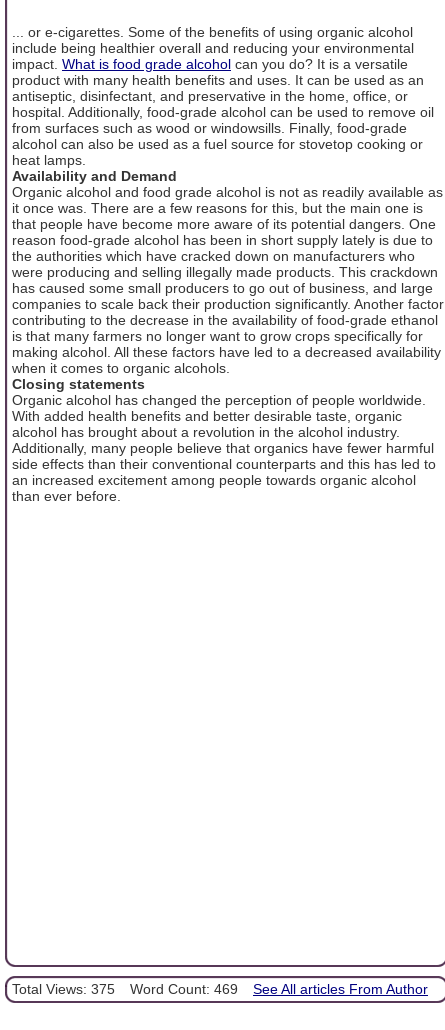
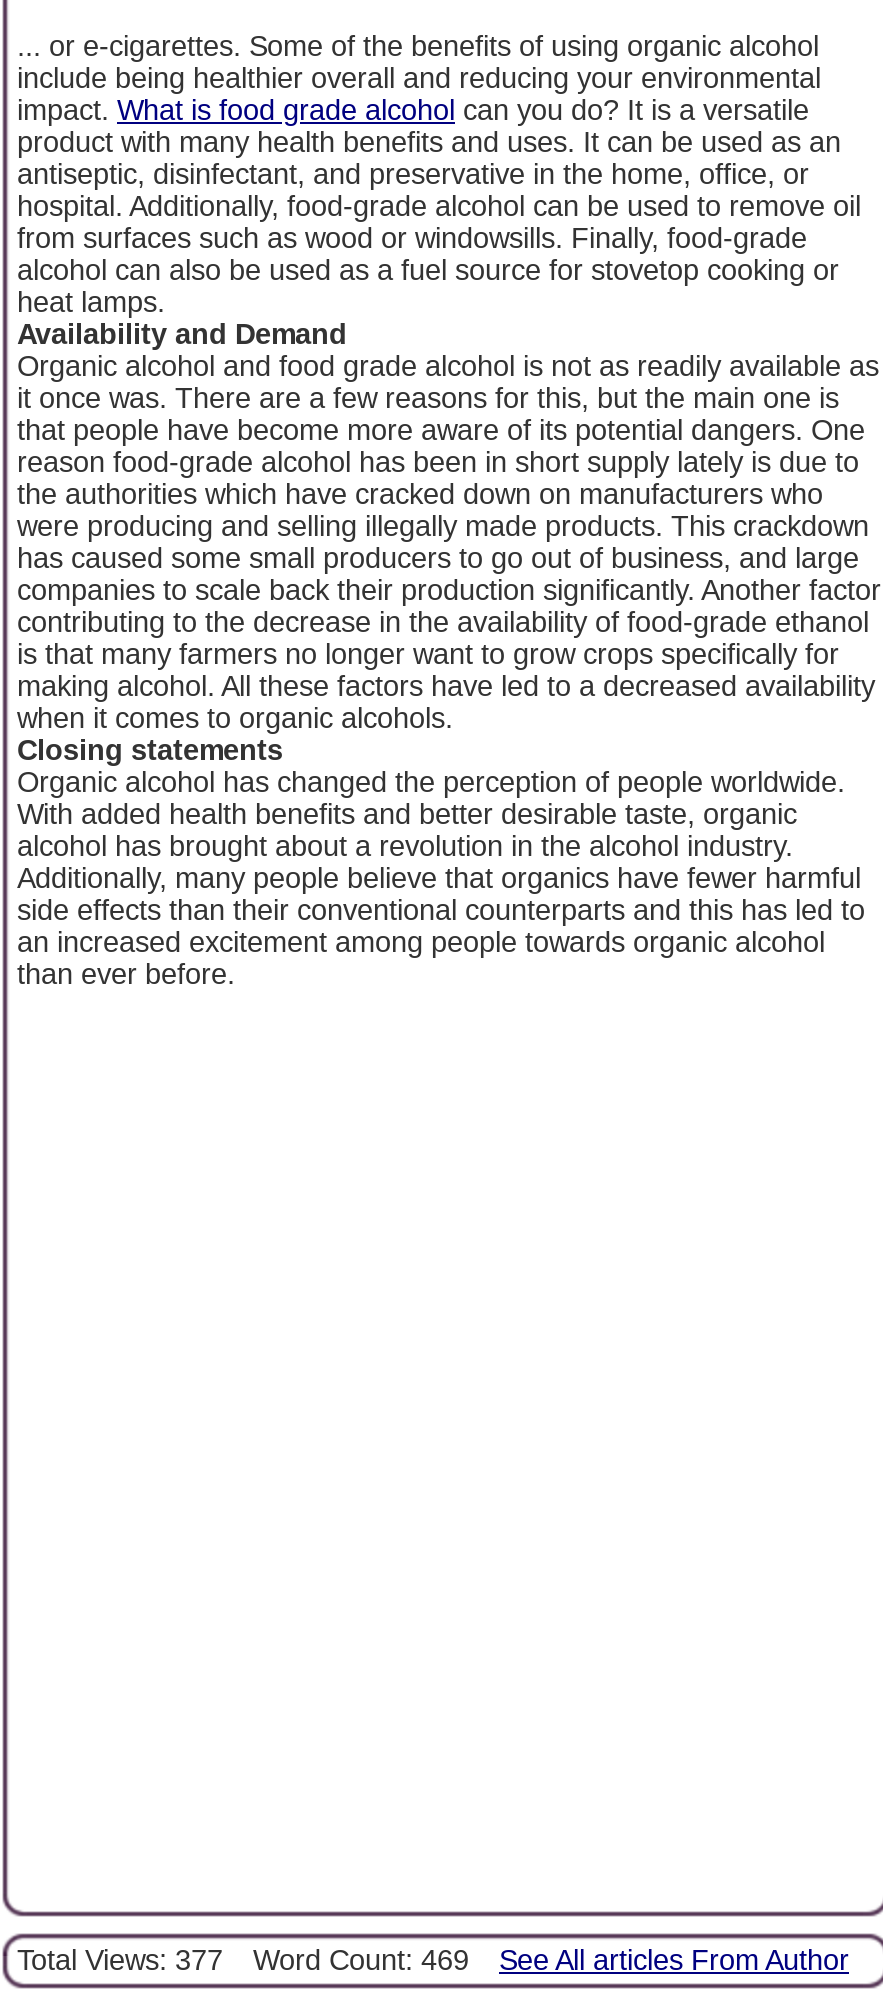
[12,981,428,997] Total Views: 375 Word Count: 469 See All articles From Author -> [17,1944,849,1976] Total Views: 377 Word Count: 469 See All articles From Author

